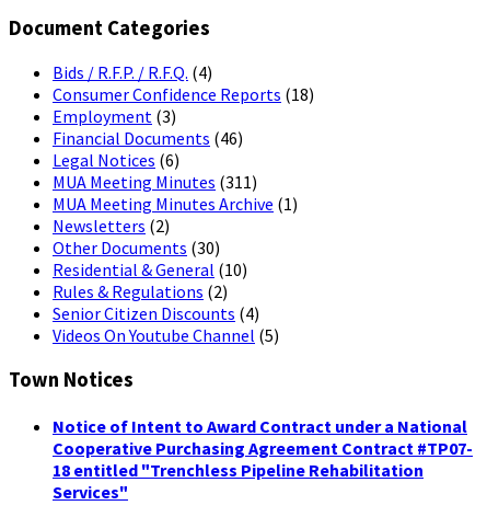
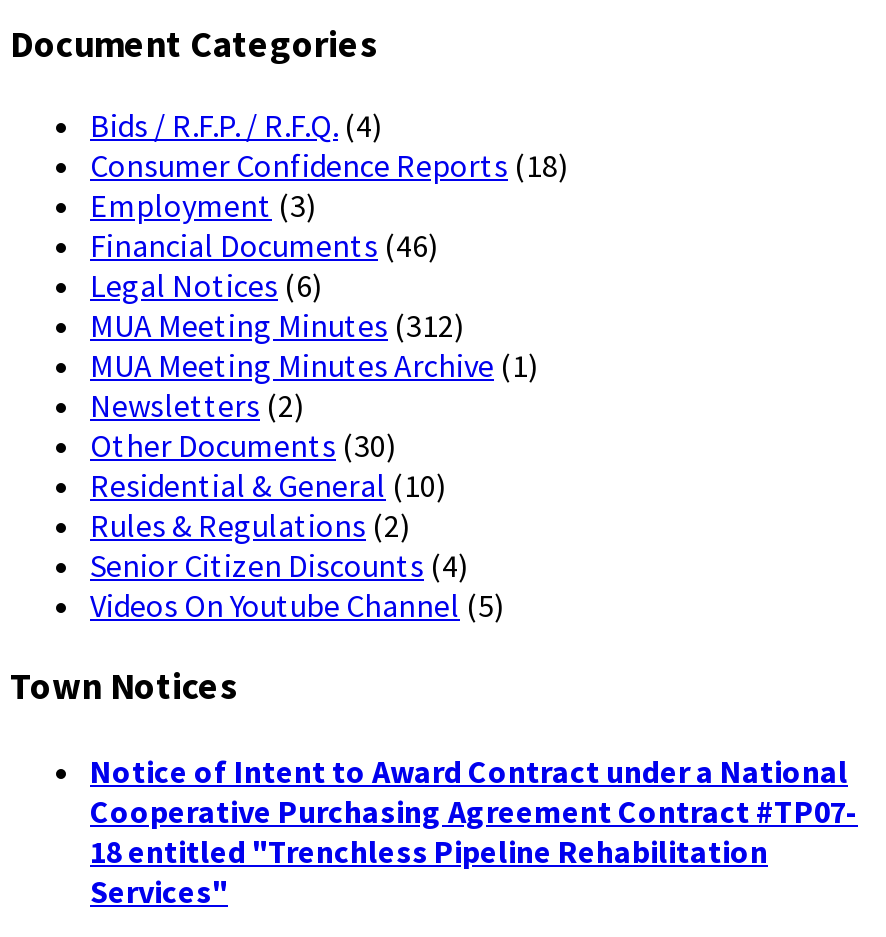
[53,171,257,193] MUA Meeting Minutes (311) -> [90,305,464,345] MUA Meeting Minutes (312)

